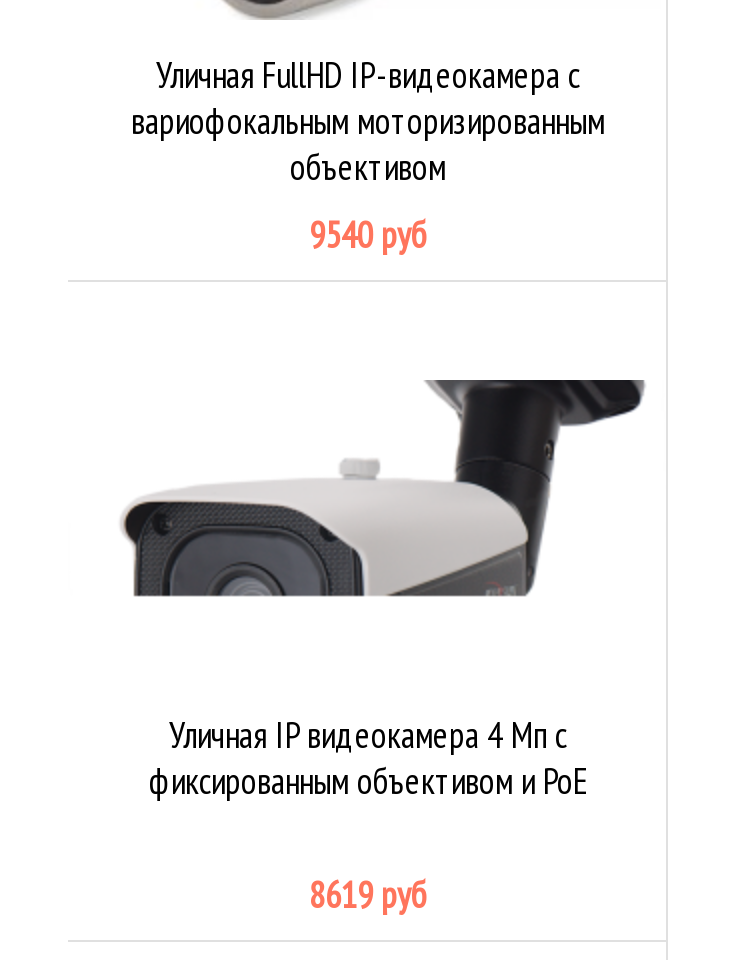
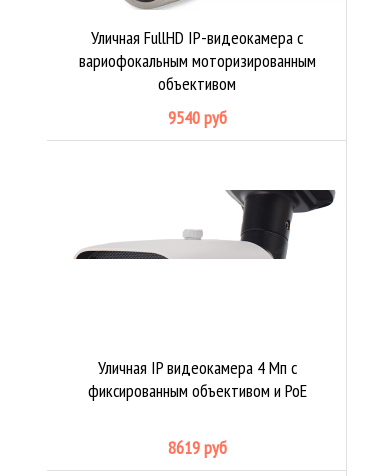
[120,516,546,598] [image] -> none

